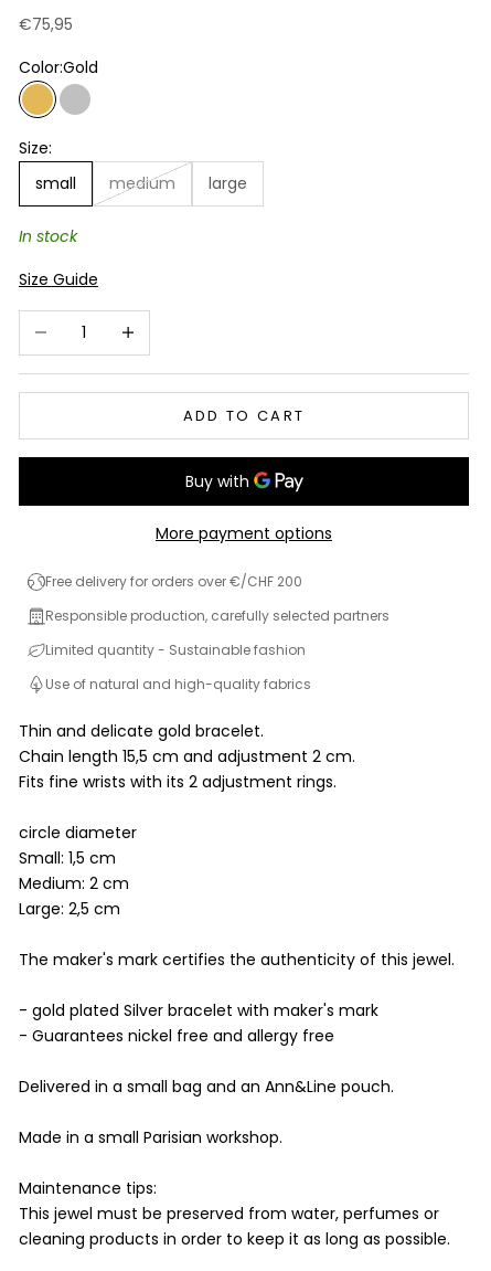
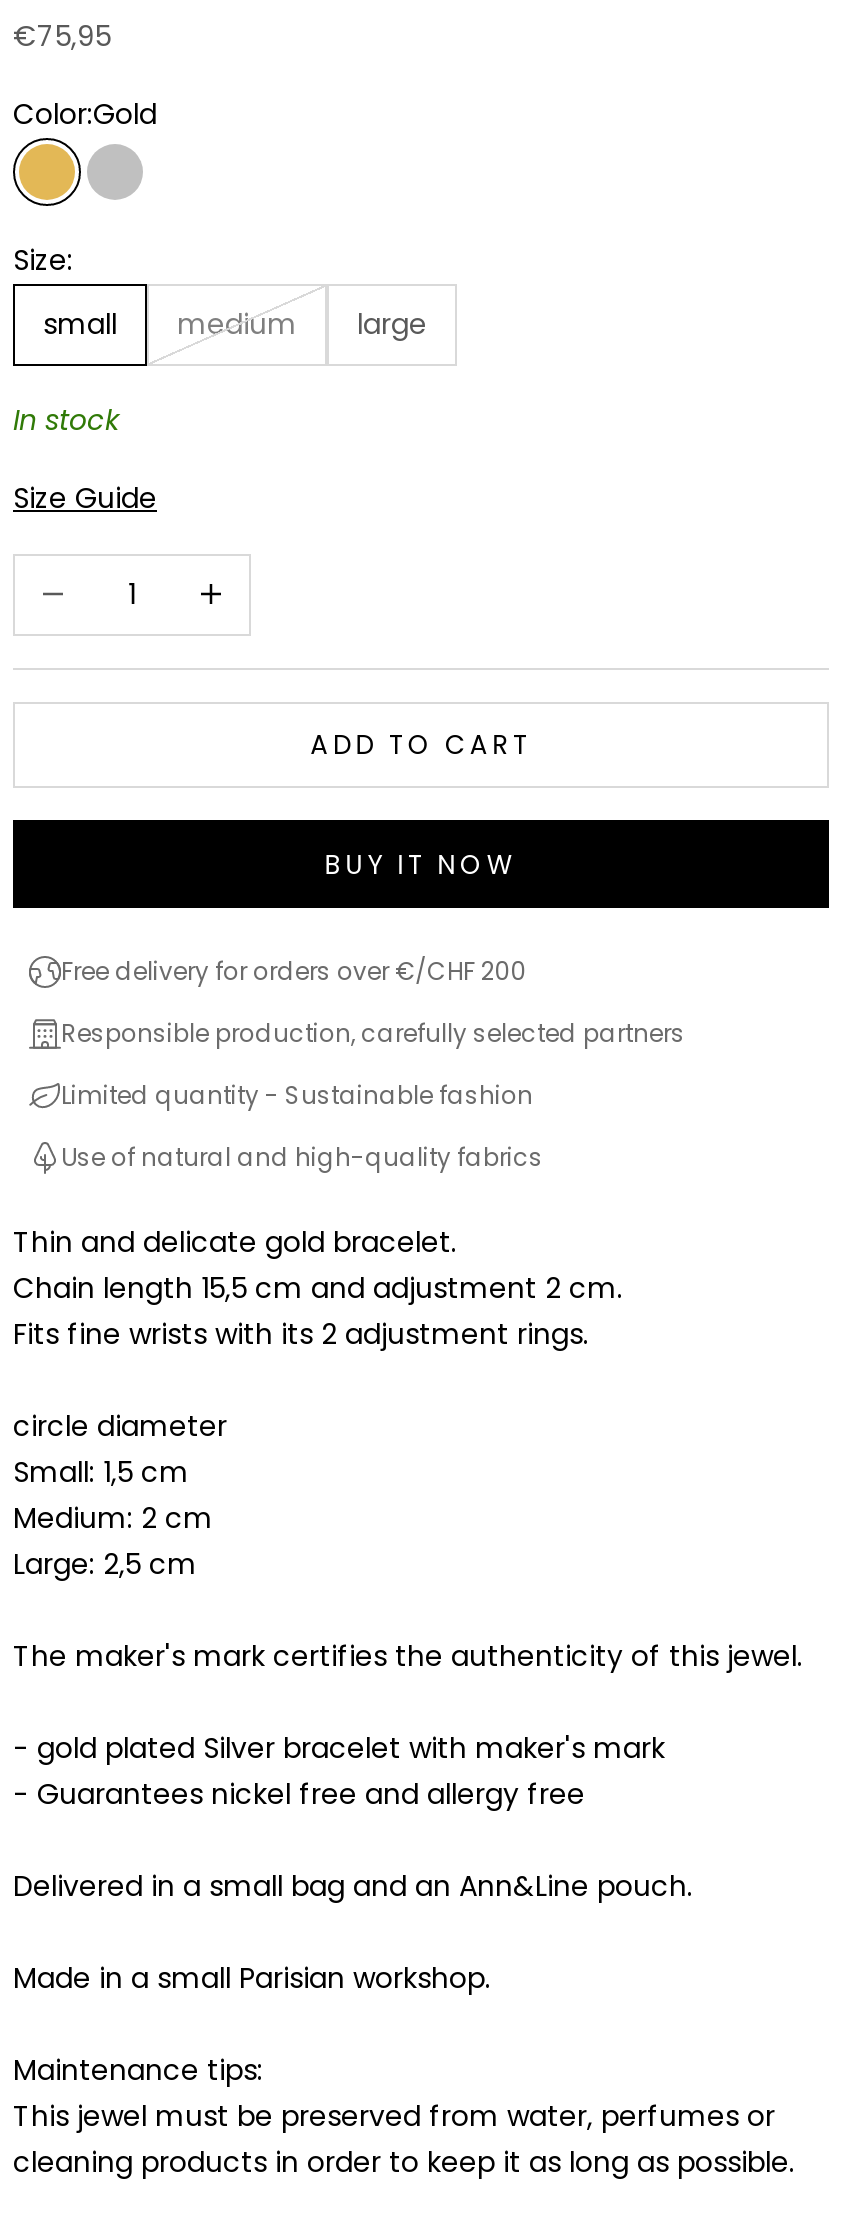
[156,523,332,545] More payment options -> [325,846,517,884] BUY IT NOW

